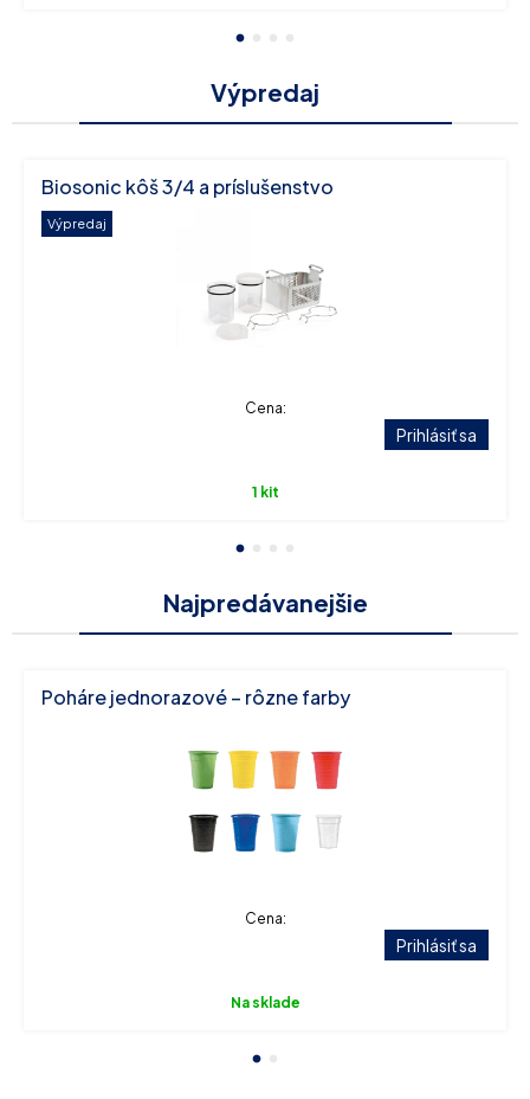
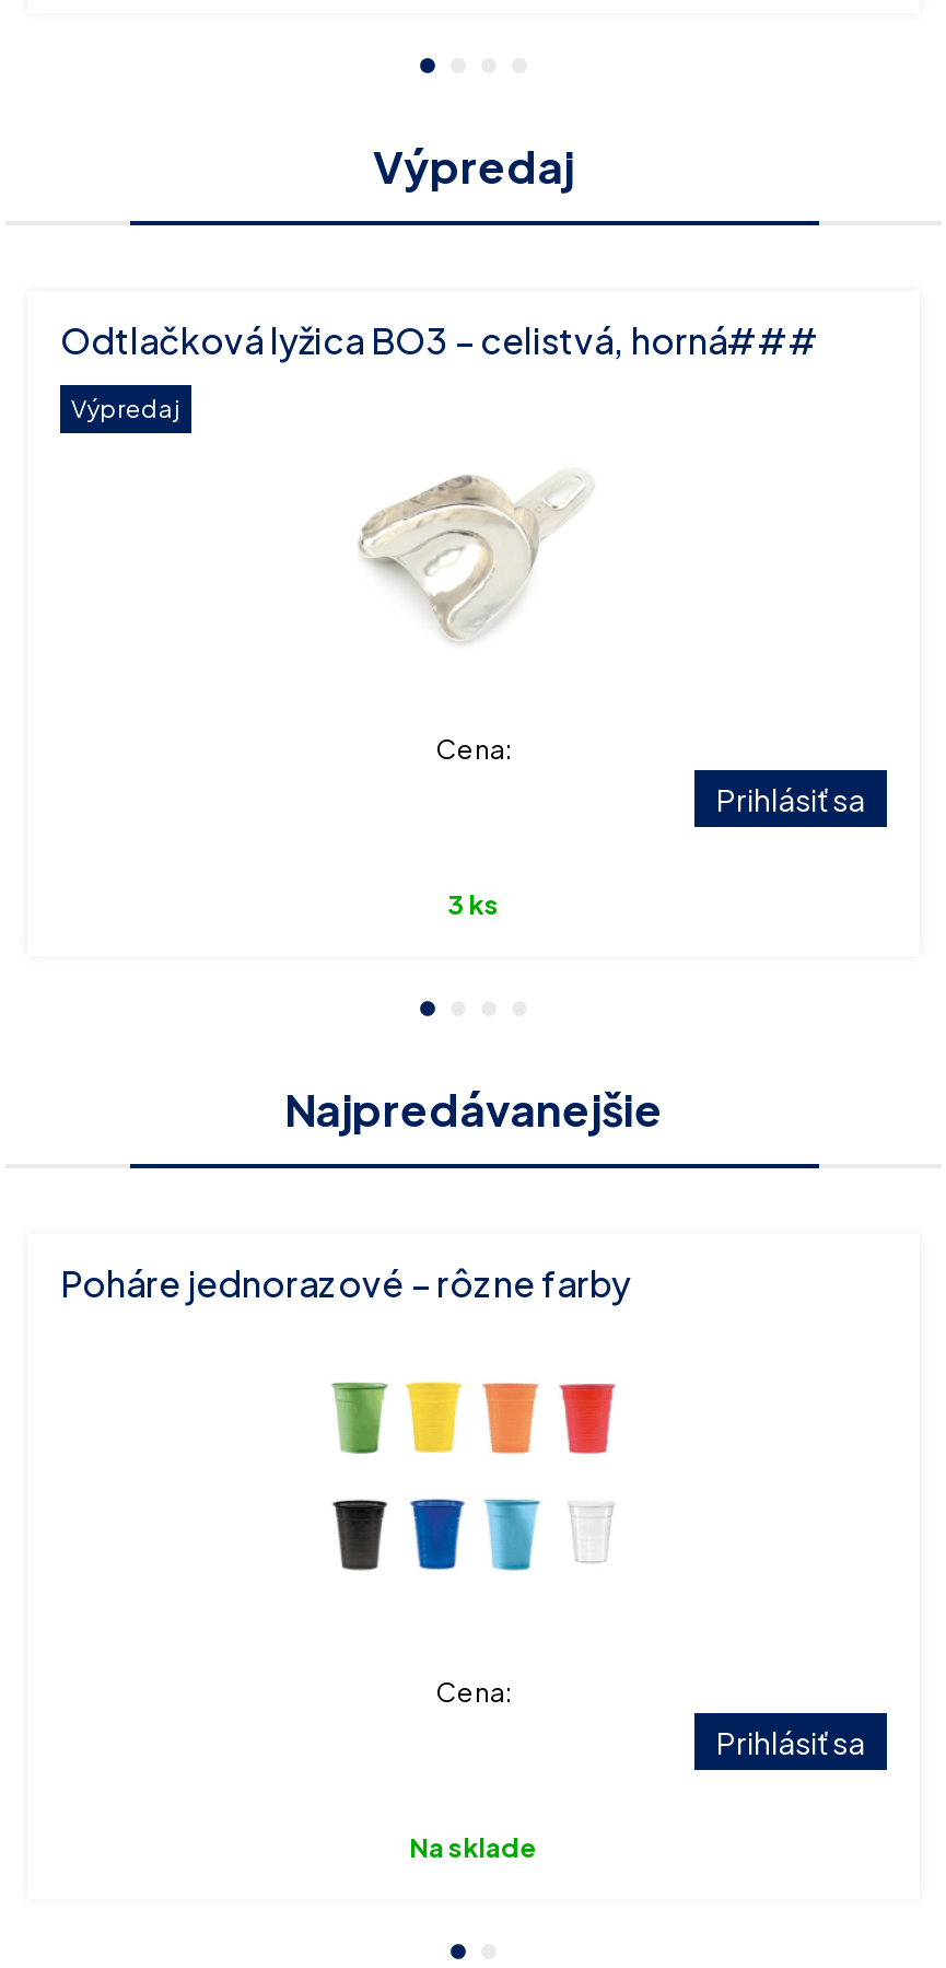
[41,174,334,199] Biosonic kôš 3/4 a príslušenstvo -> [60,317,819,363] Odtlačková lyžica BO3 – celistvá, horná###
[203,261,337,349] [image] -> [358,473,583,643] [image]
[251,483,279,501] 1 kit -> [447,888,500,921] 3 ks

